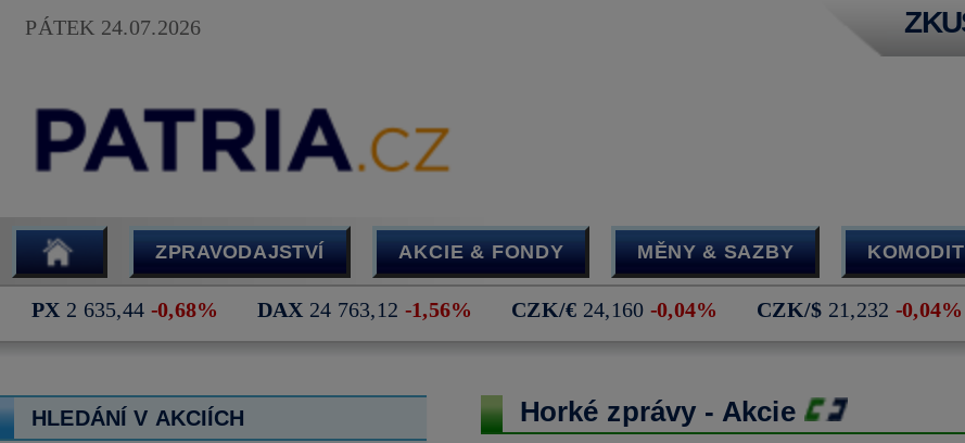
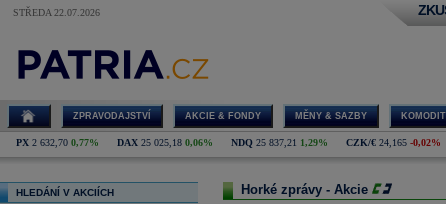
[25,15,201,39] PÁTEK 24.07.2026 -> [13,7,100,18] STŘEDA 22.07.2026
[31,298,963,321] PX 2 635,44 -0,68% | DAX 24 763,12 -1,56% | CZK/€ 24,160 -0,04% | CZK/$ 21,232 -0,04% -> [16,137,441,148] PX 2 632,70 0,77% | DAX 25 025,18 0,06% | NDQ 25 837,21 1,29% | CZK/€ 24,165 -0,02%

